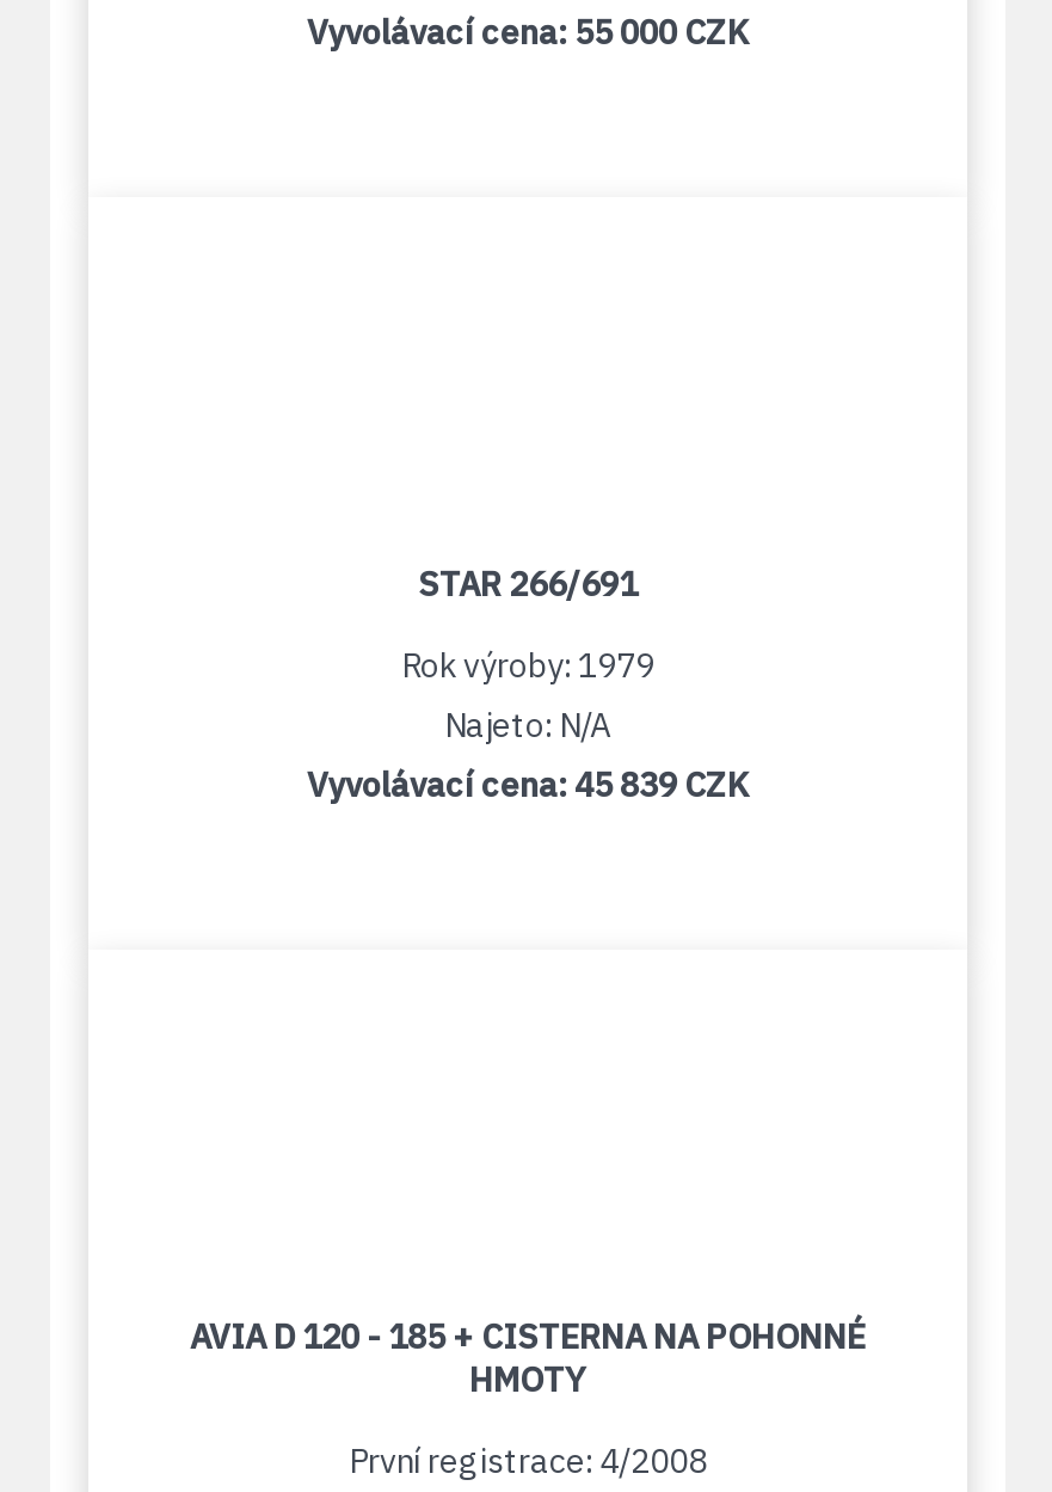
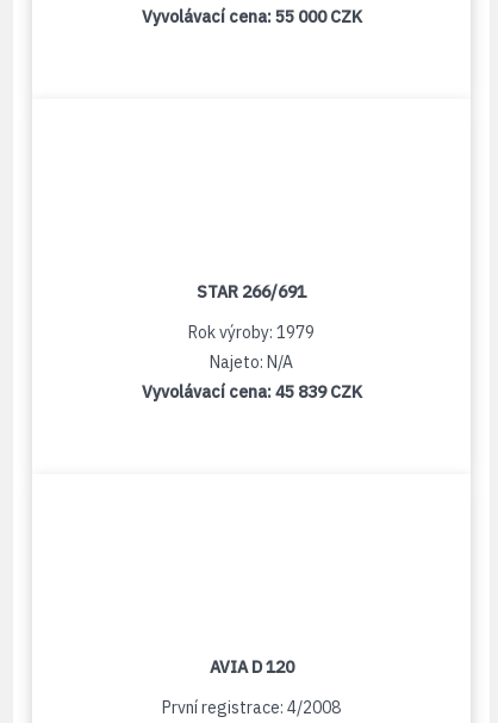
[190,1315,866,1401] AVIA D 120 - 185 + CISTERNA NA POHONNÉ | HMOTY -> [209,656,294,678] AVIA D 120

